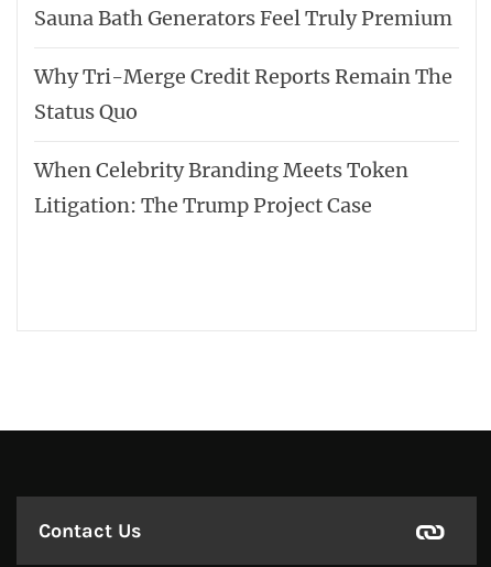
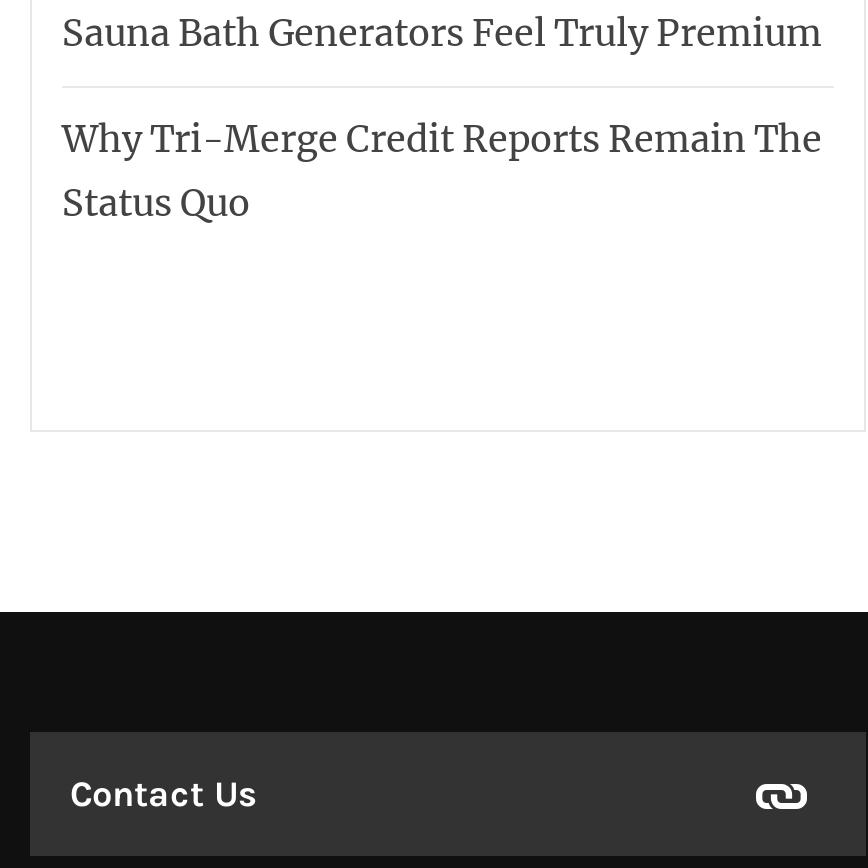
[34,158,408,218] When Celebrity Branding Meets Token | Litigation: The Trump Project Case -> none

